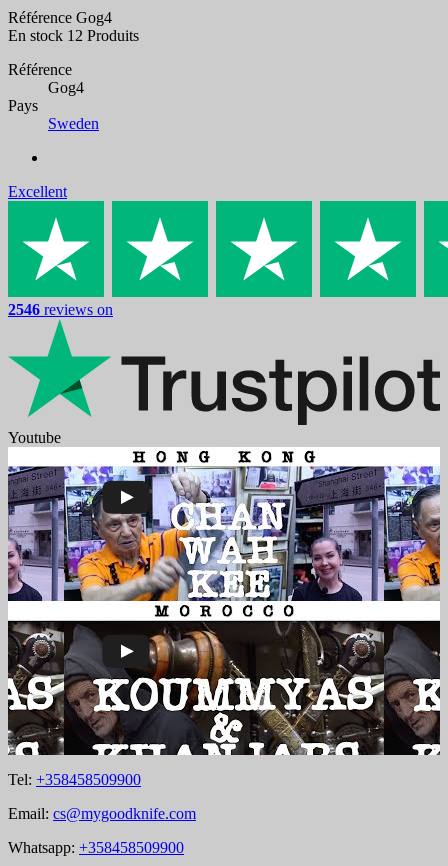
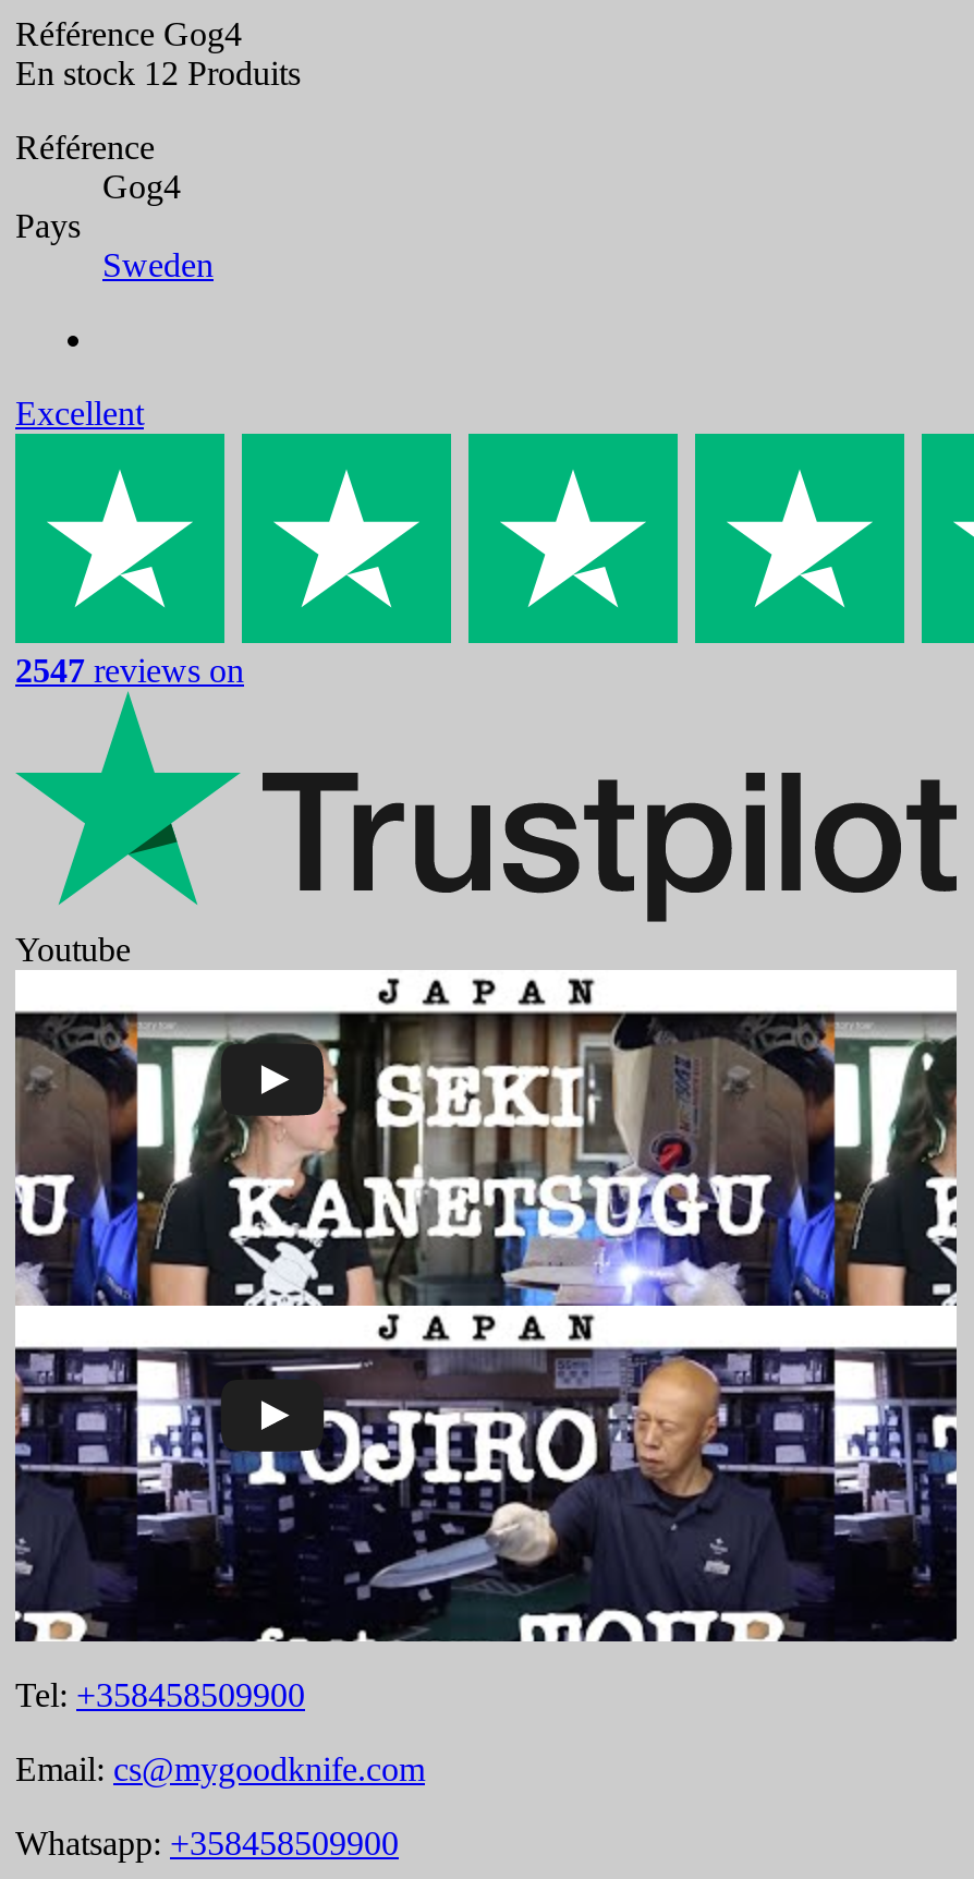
[8,301,113,318] 2546 reviews on -> [15,652,244,689] 2547 reviews on
[7,450,441,756] [image] -> [13,977,959,1644] [image]

